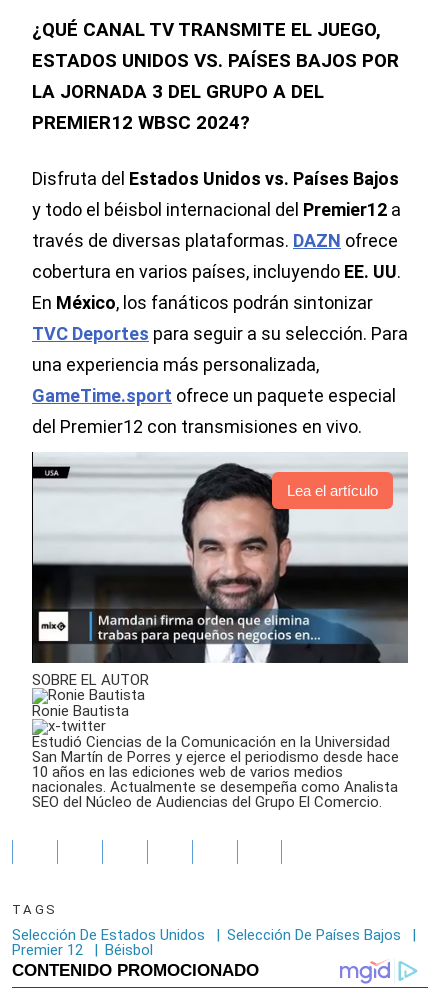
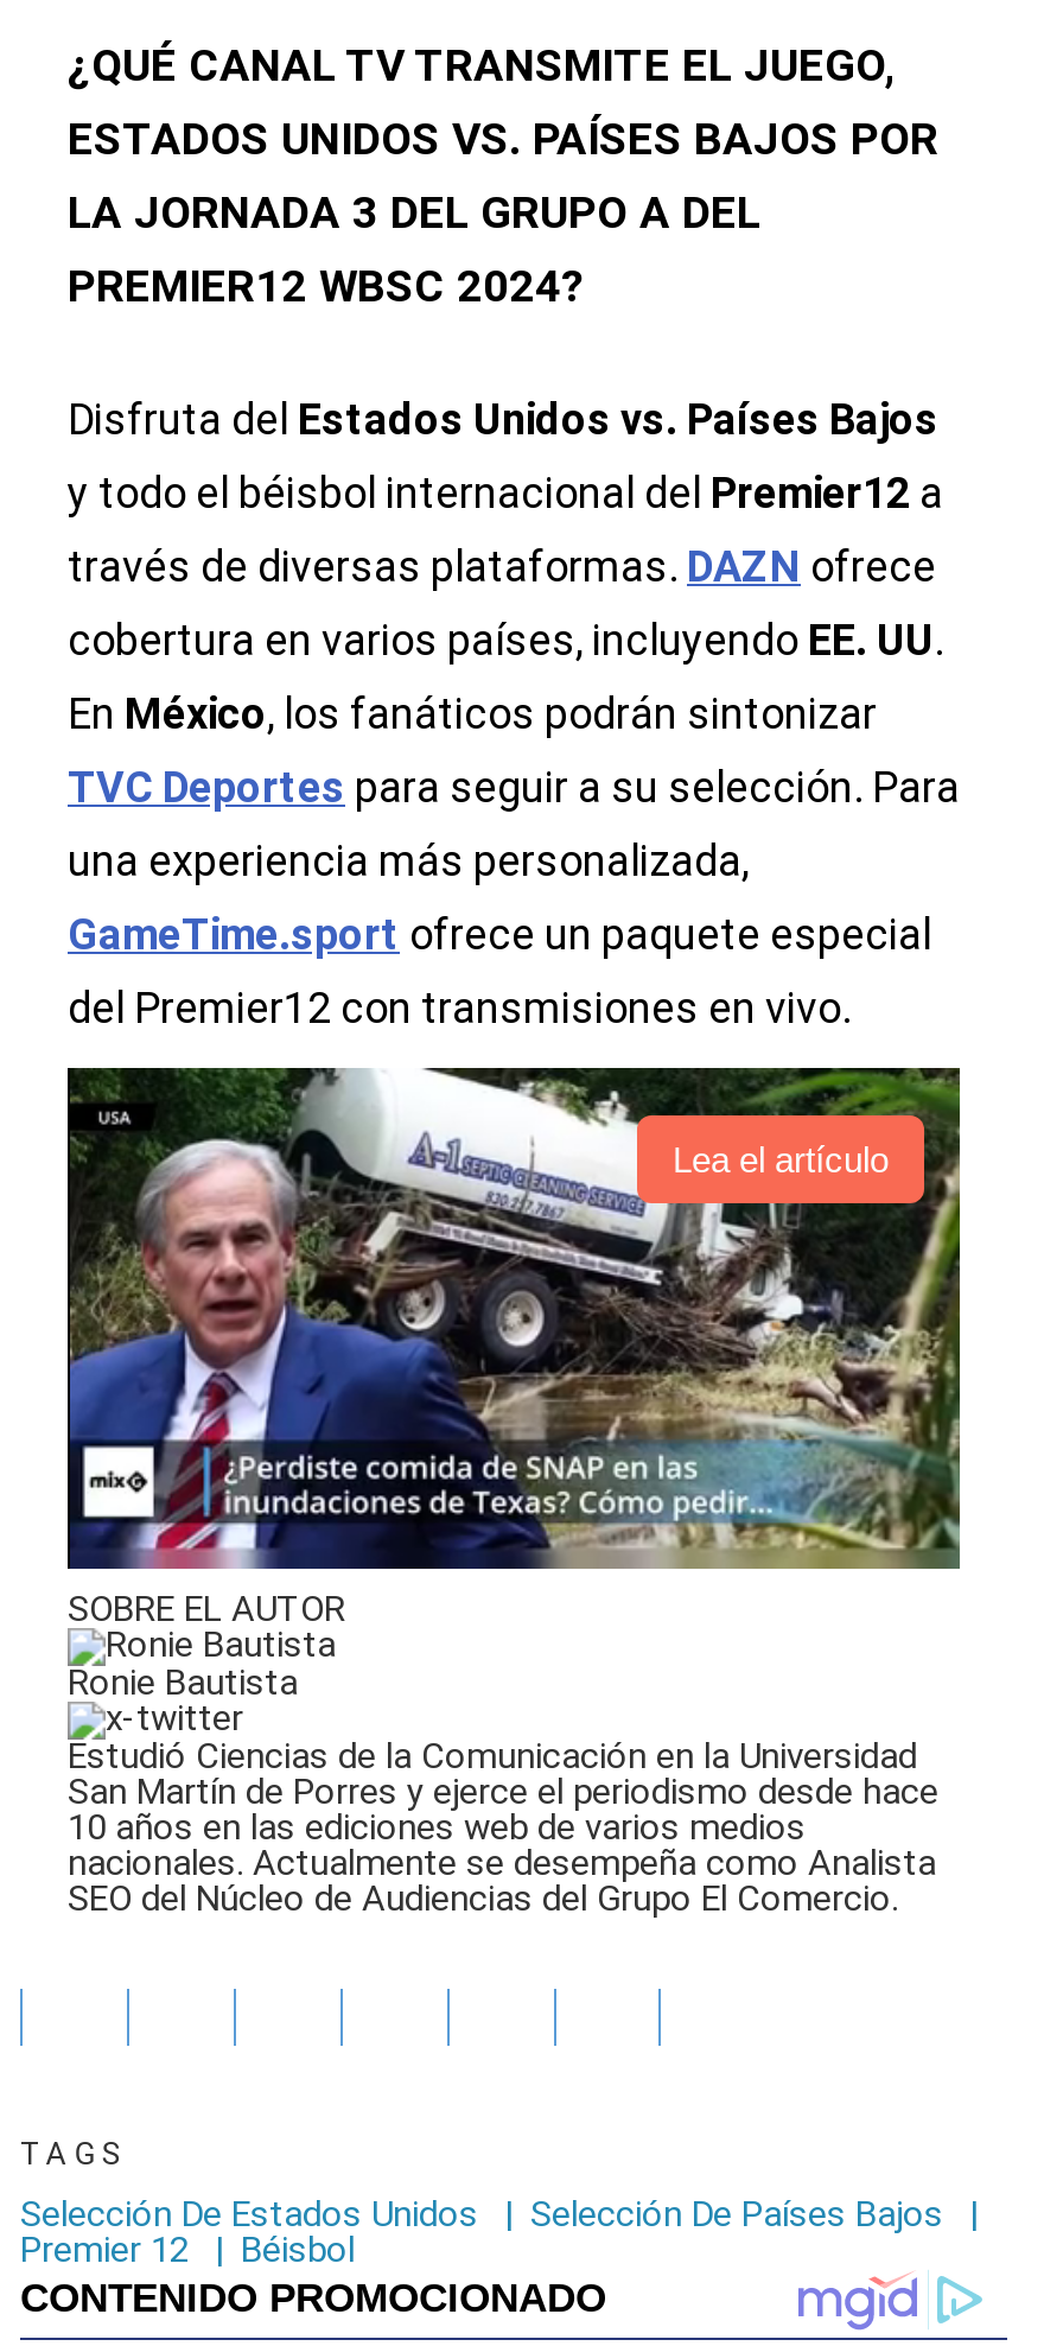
[32,452,408,664] [image] -> [68,1066,962,1571] [image]

